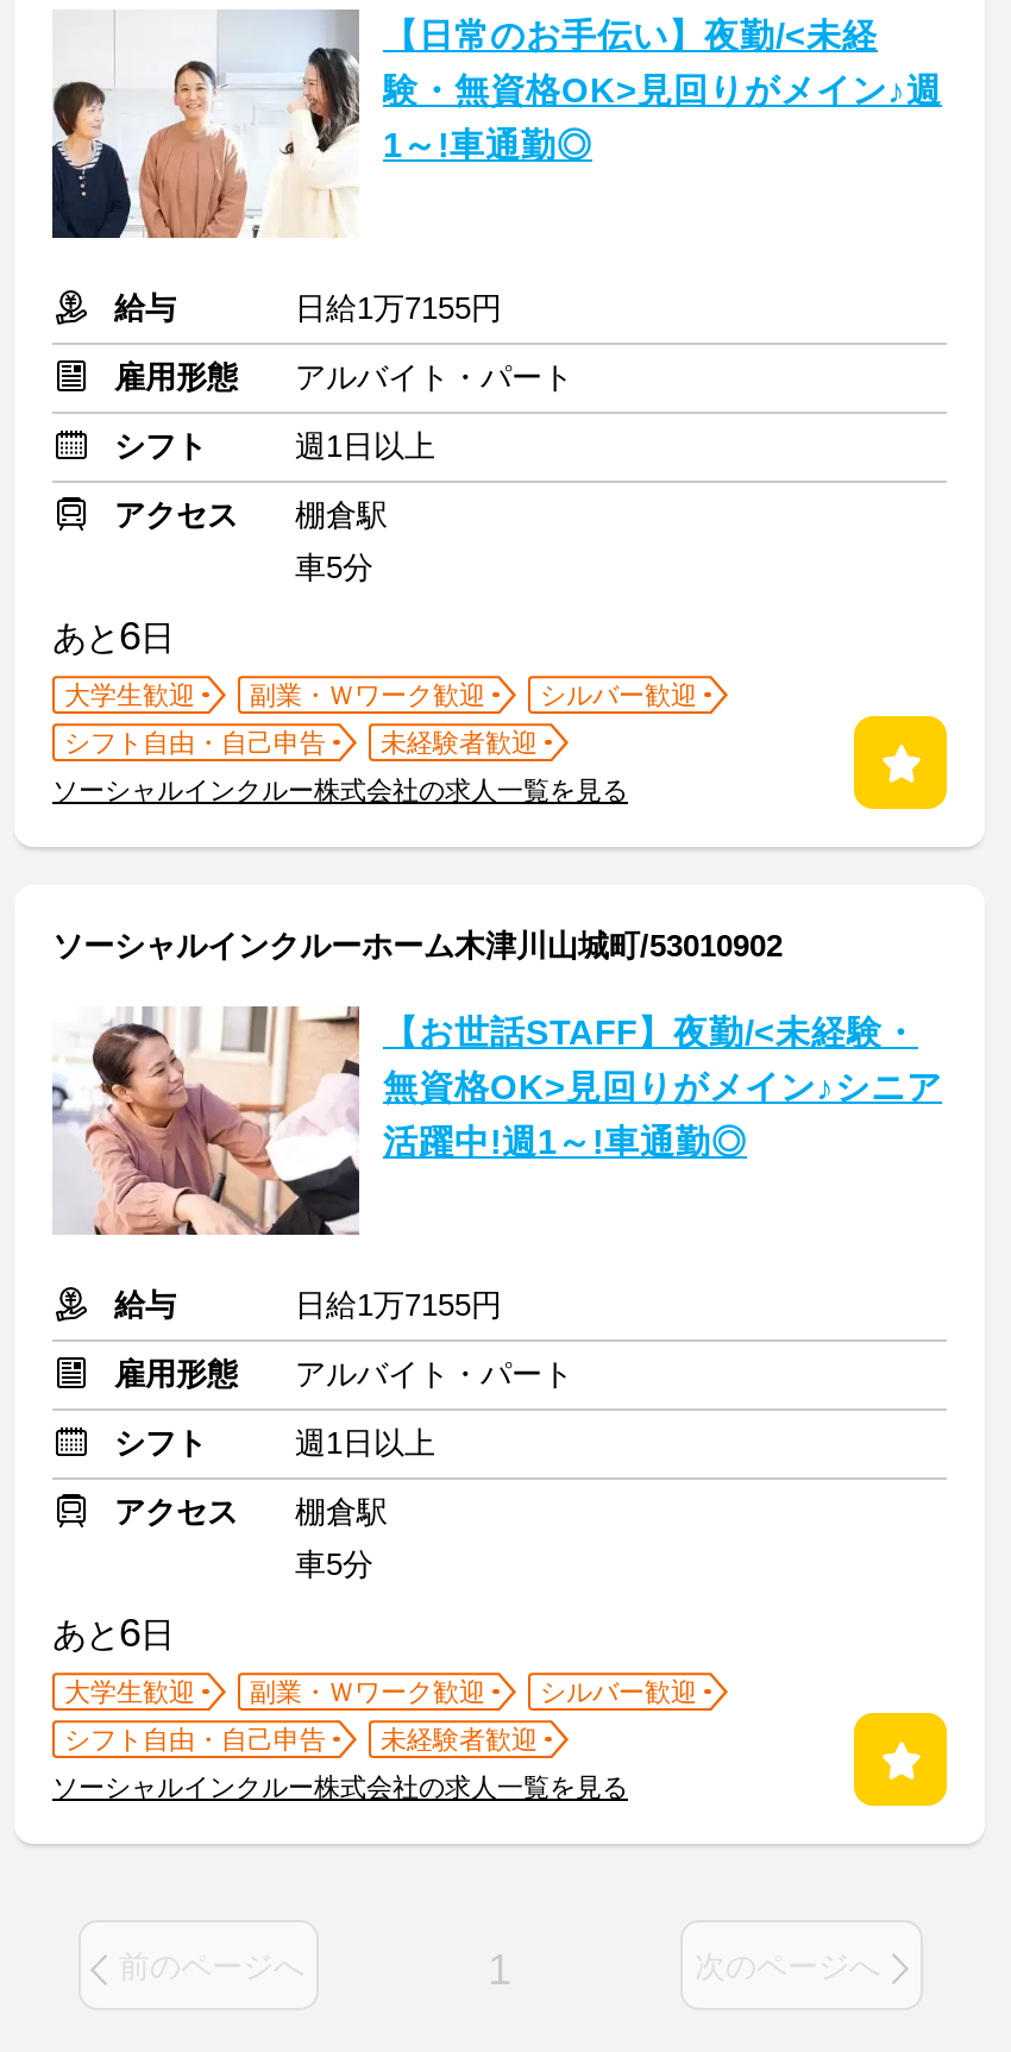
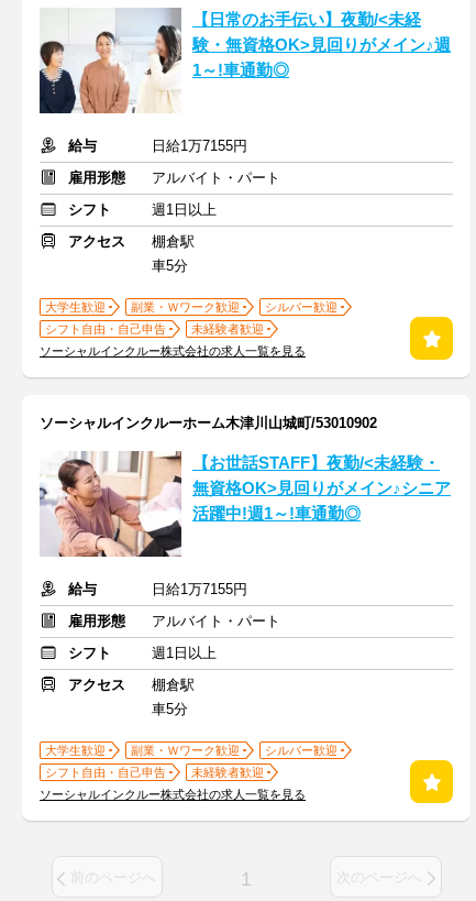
[52,614,174,659] あと6日 -> none
[52,1611,174,1656] あと6日 -> none

